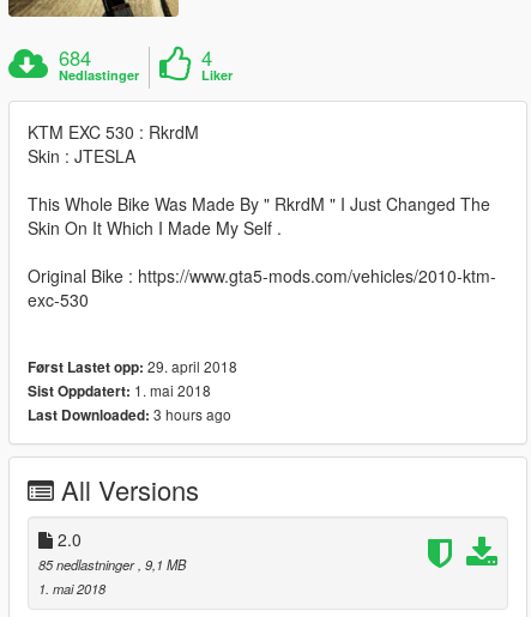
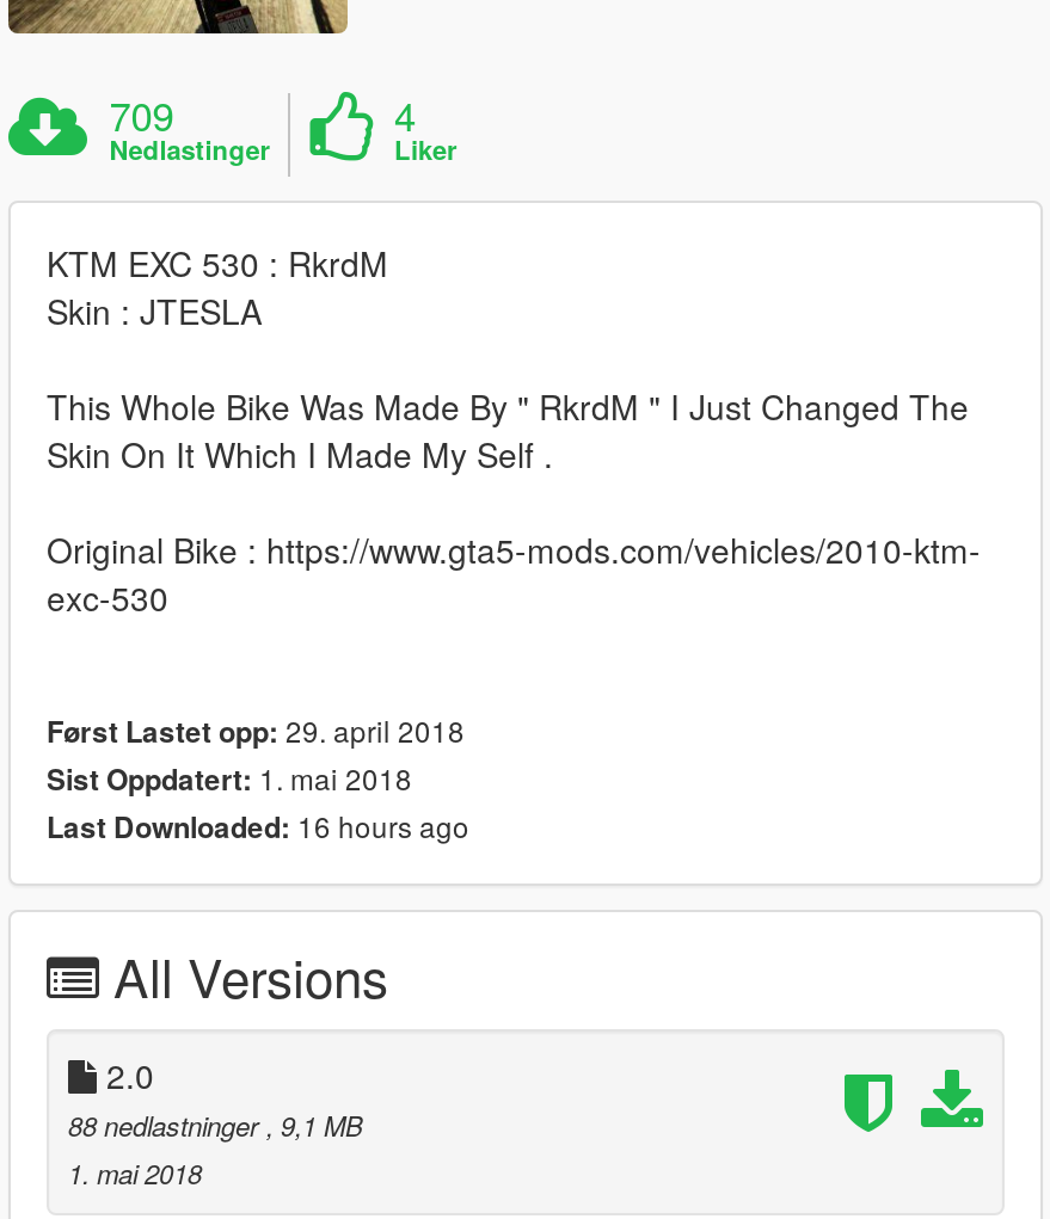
[59,43,91,72] 684 -> [109,86,174,144] 709
[28,404,231,426] Last Downloaded: 3 hours ago -> [47,805,469,848] Last Downloaded: 16 hours ago
[38,555,186,574] 85 nedlastninger, 9,1 MB -> [68,1106,362,1144] 88 nedlastninger, 9,1 MB

